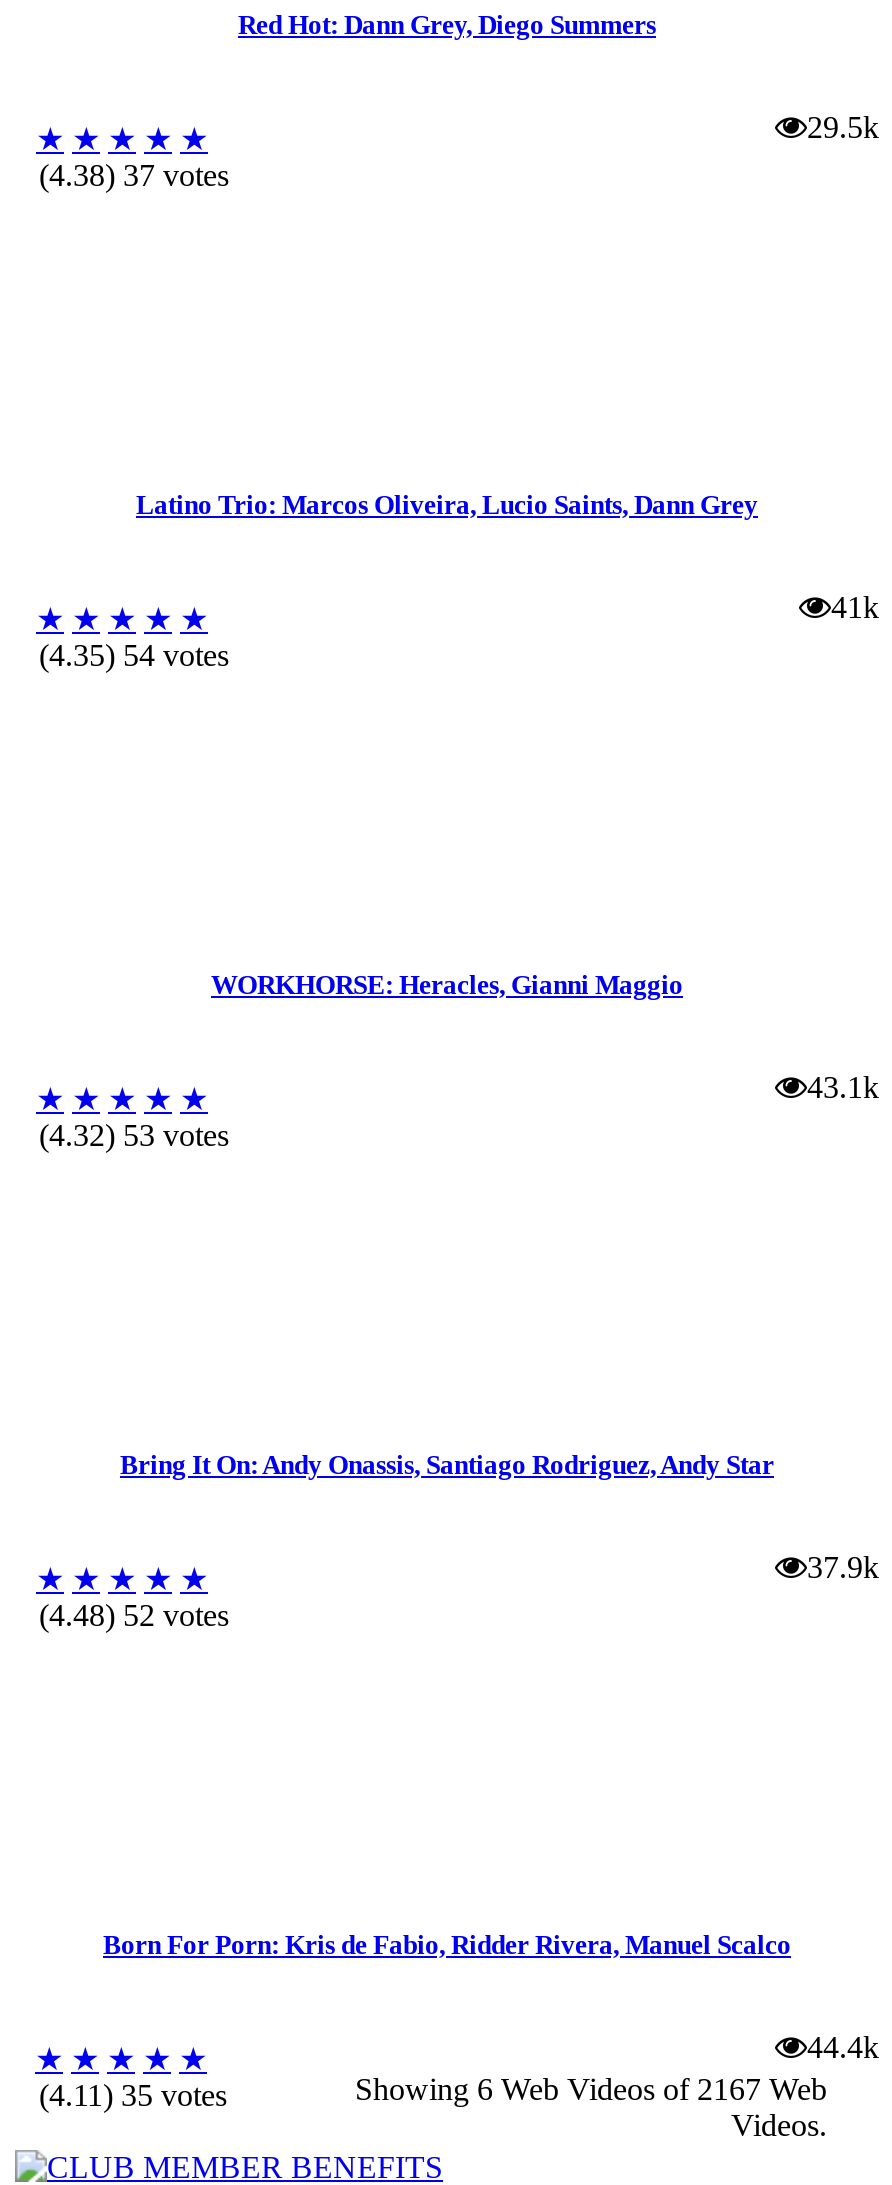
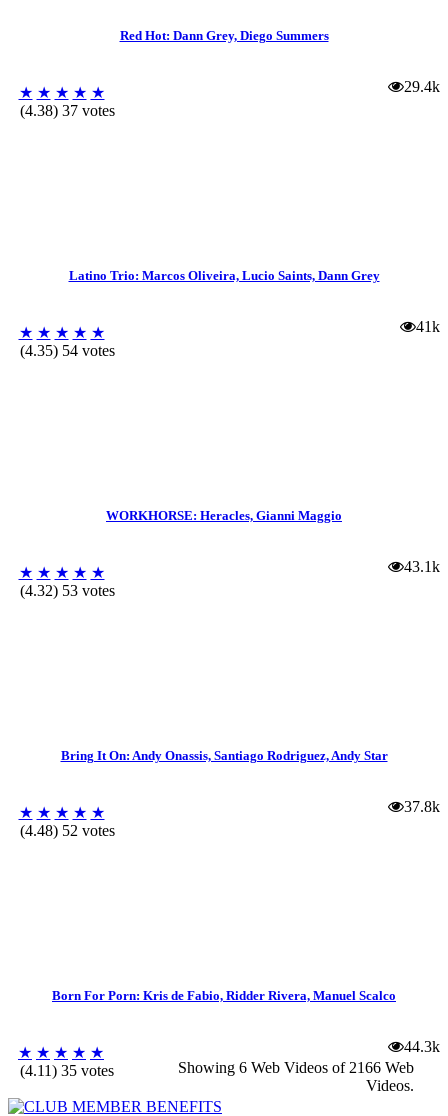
[807,109,879,143] 29.5k -> [404,78,440,95] 29.4k
[807,1550,879,1584] 37.9k -> [404,798,440,815] 37.8k
[355,2030,879,2106] 44.4k | Showing 6 Web Videos of 2167 Web -> [178,1038,440,1076] 44.3k | Showing 6 Web Videos of 2166 Web

